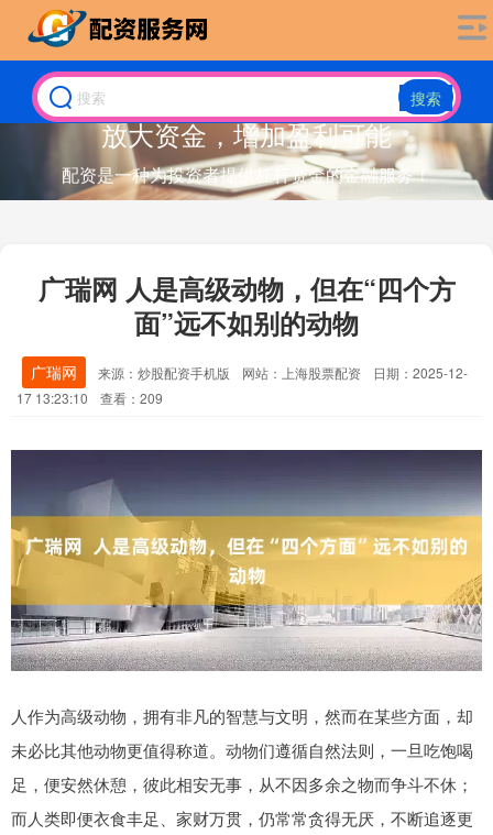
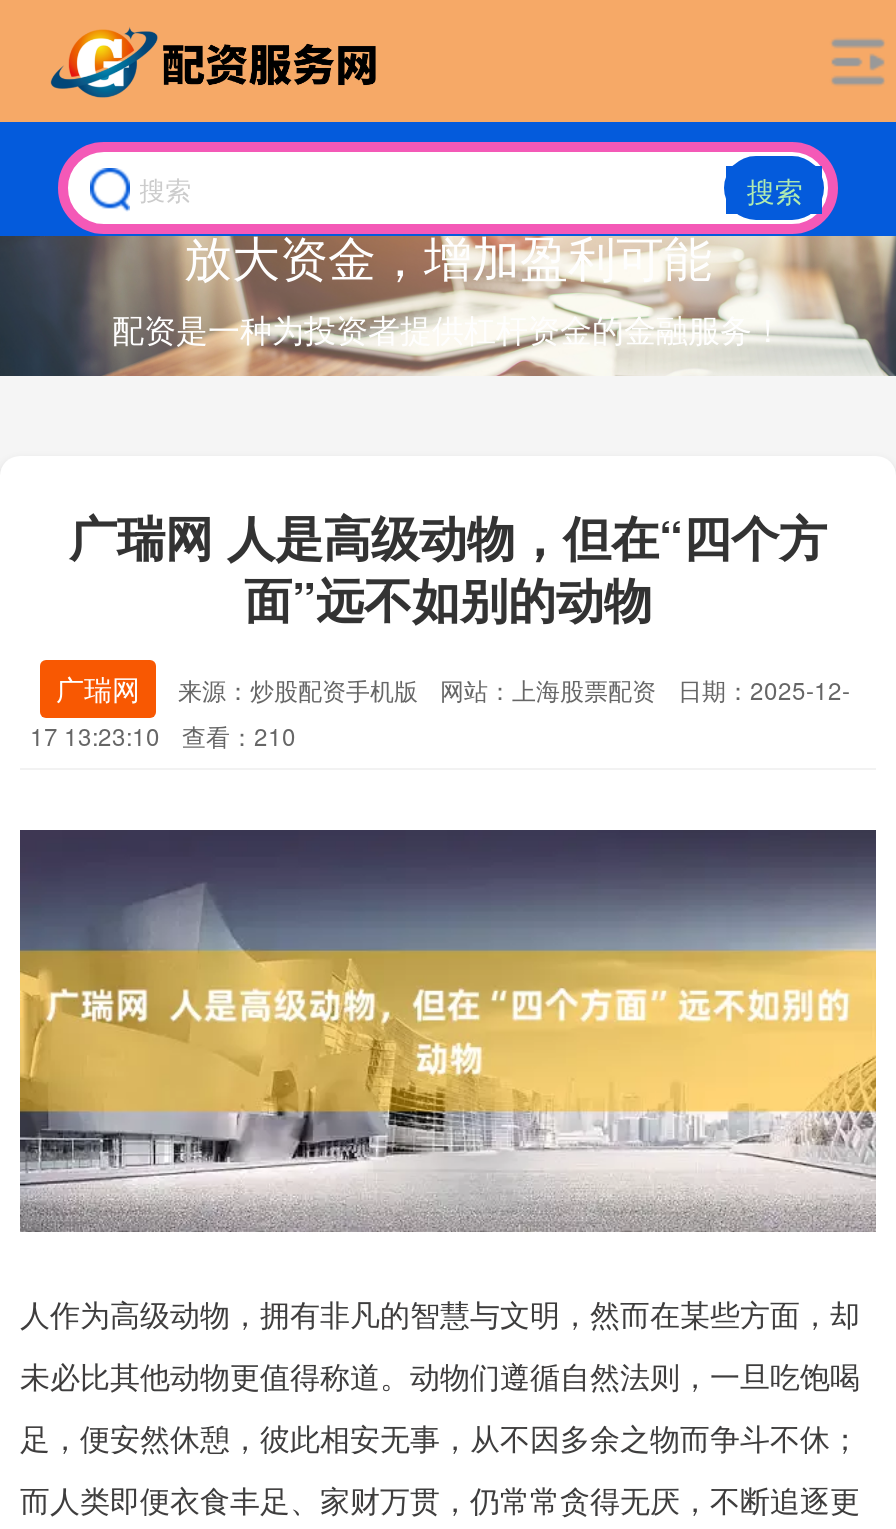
[17,388,163,407] 17 13:23:10 查看：209 -> [30,718,296,752] 17 13:23:10 查看：210

